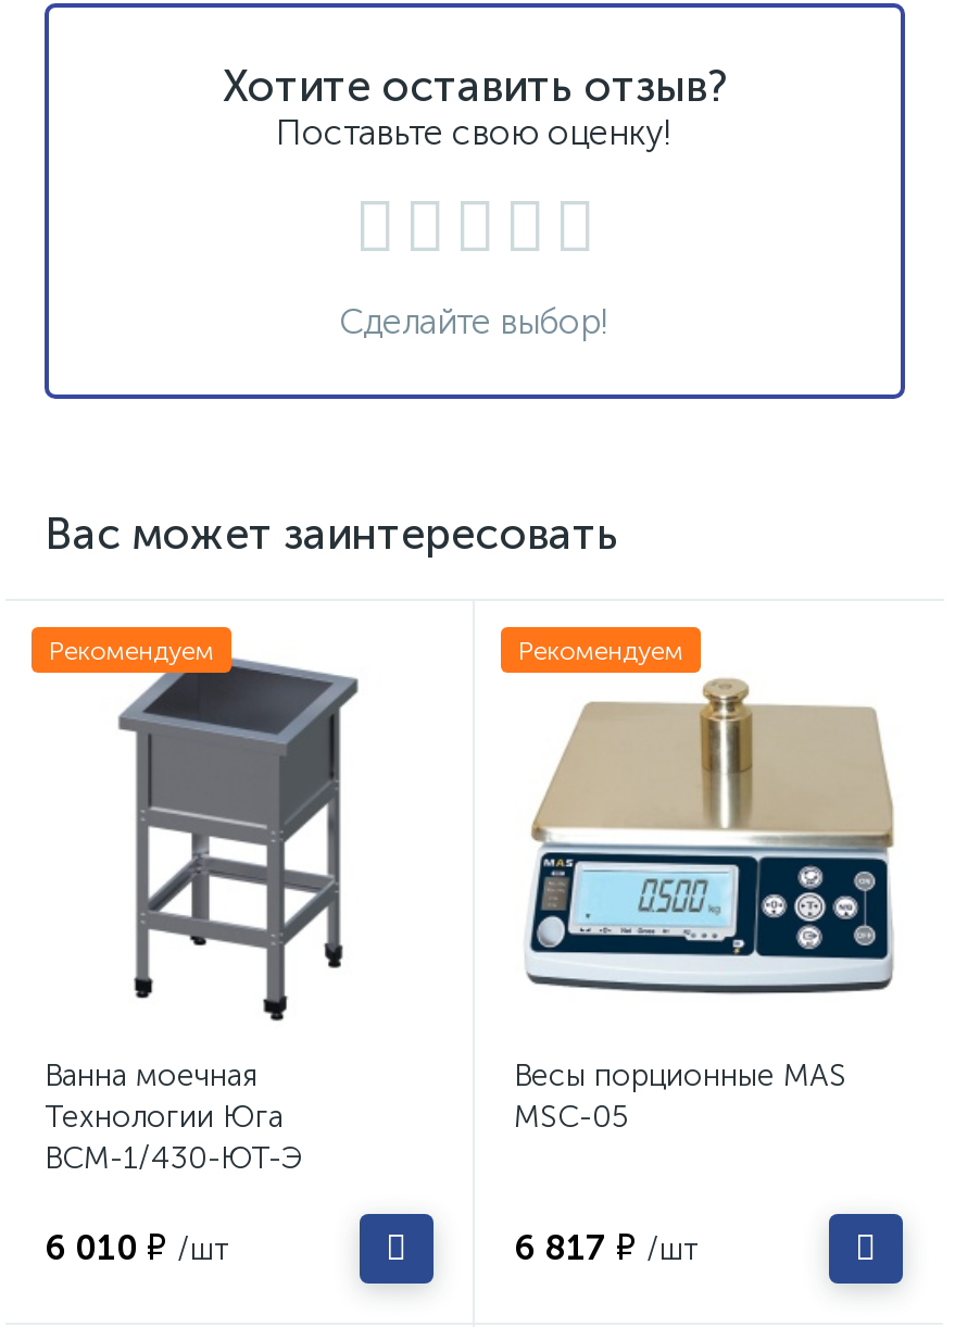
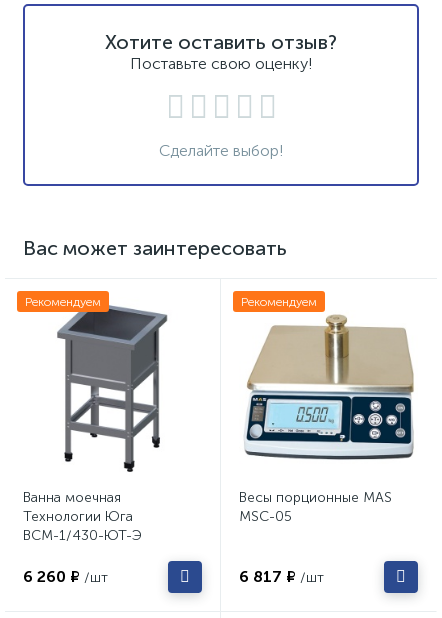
[45,1227,229,1268] 6 010 ₽ /шт -> [23,567,108,586] 6 260 ₽ /шт

